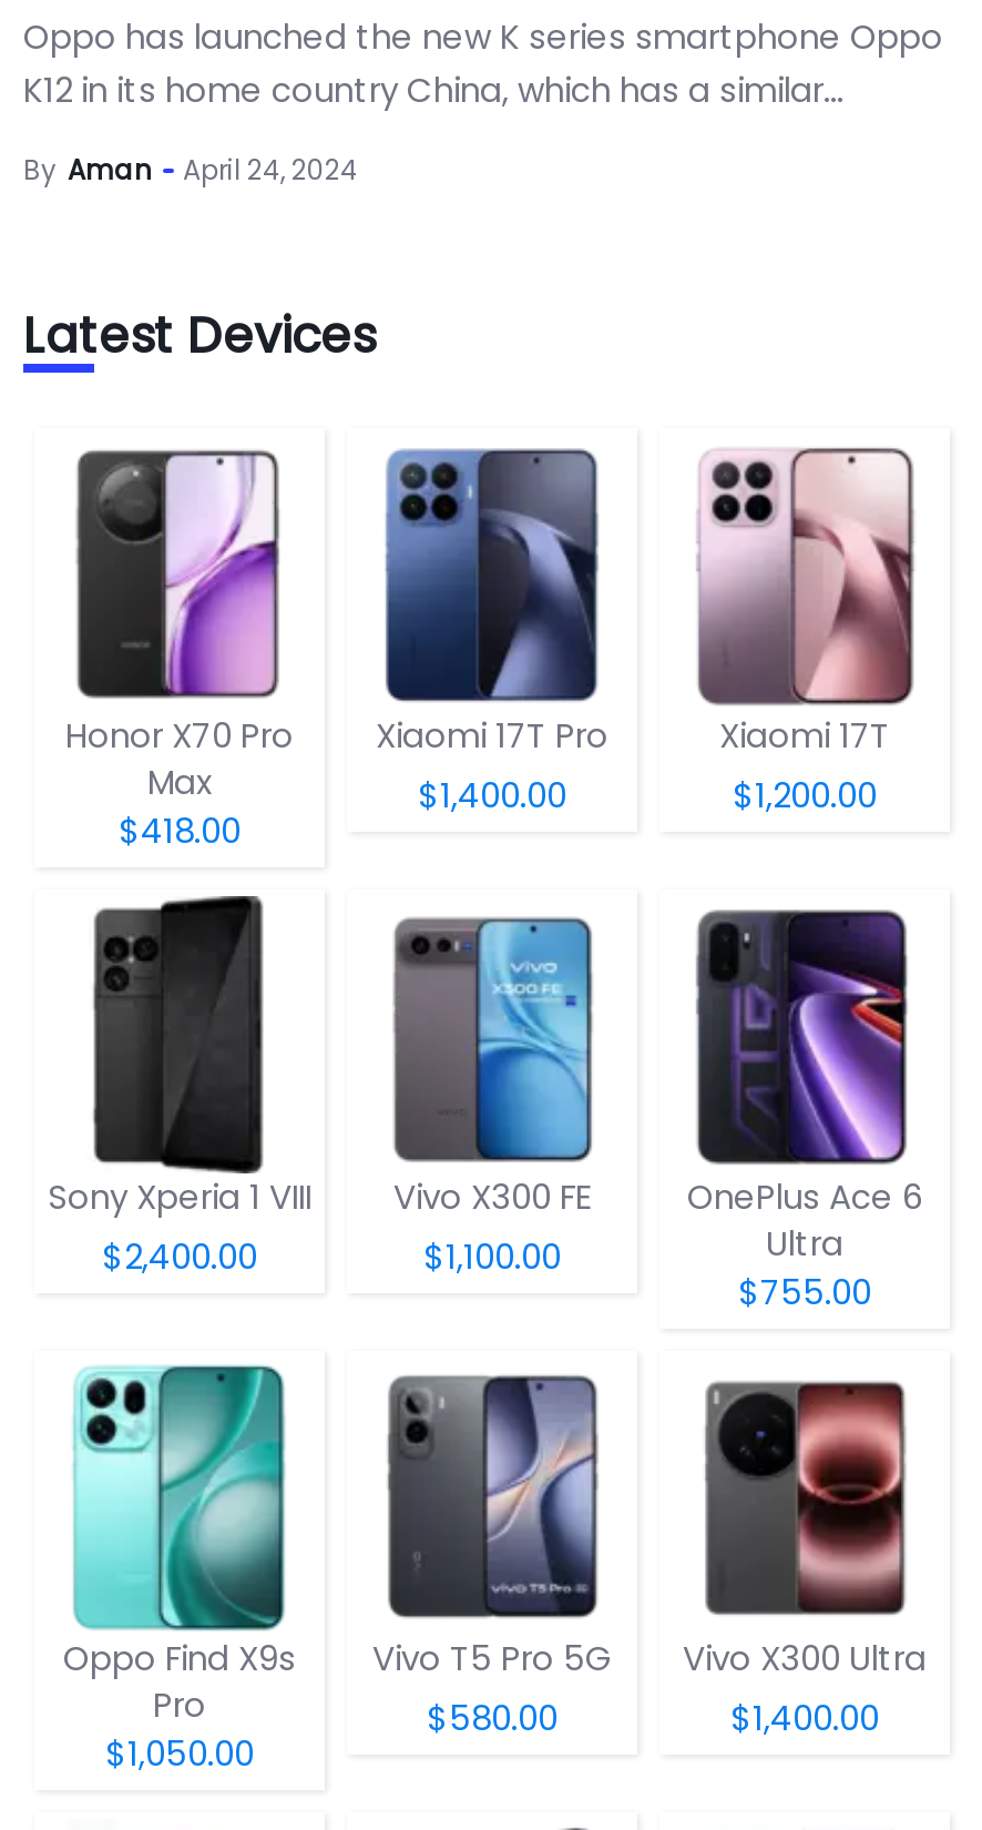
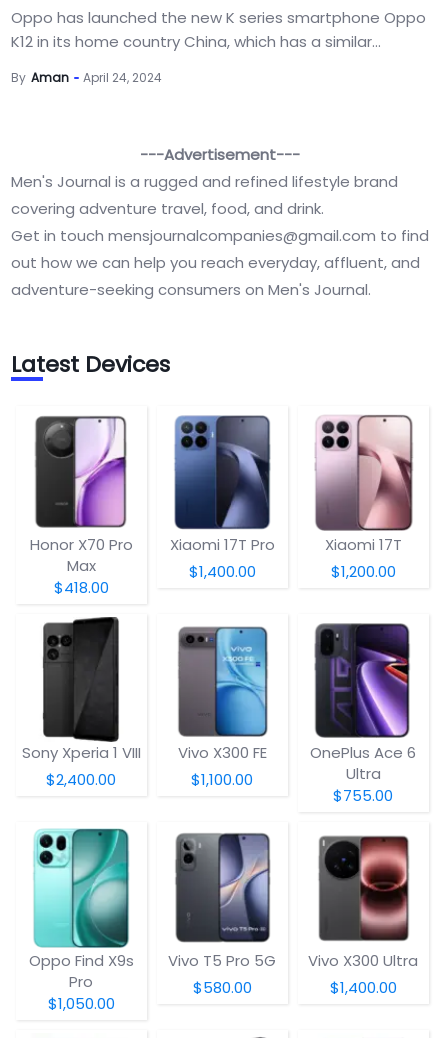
none -> [11,144,429,300] ---Advertisement--- | Men's Journal is a rugged and refined lifestyle brand | covering adventure travel, food, and drink. | Get in touch mensjournalcompanies@gmail.com to find | out how we can help you reach everyday, affluent, and | adventure-seeking consumers on Men's Journal.

